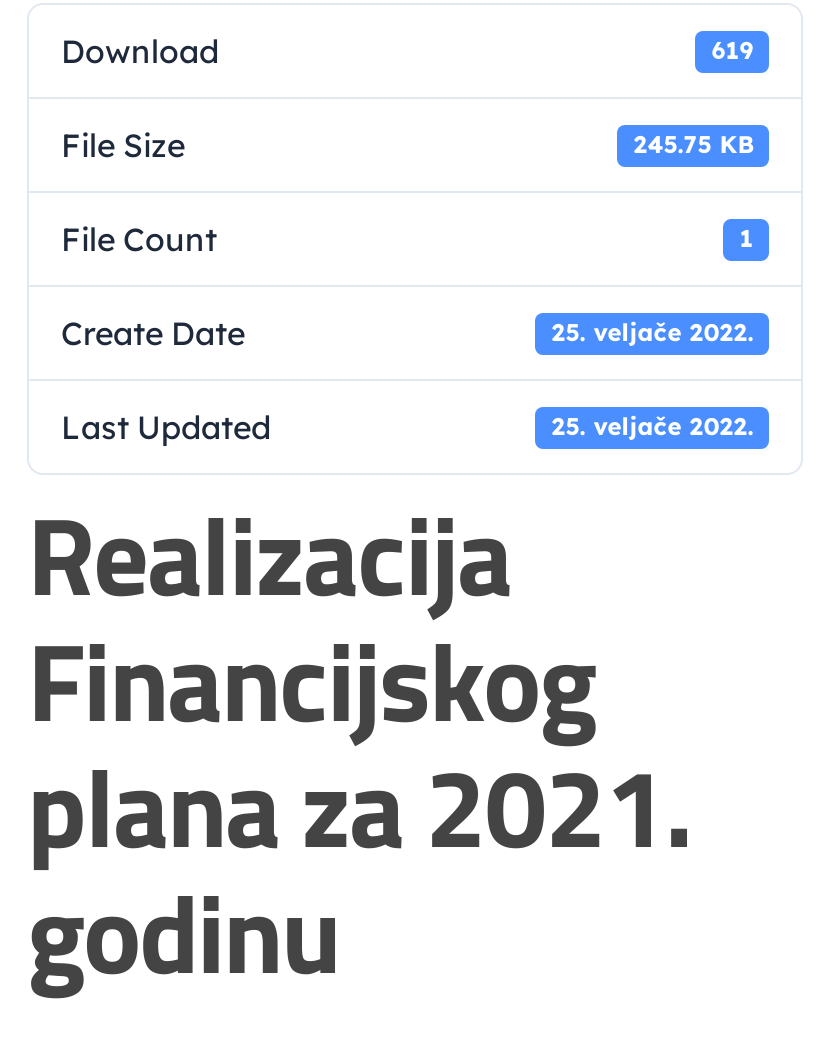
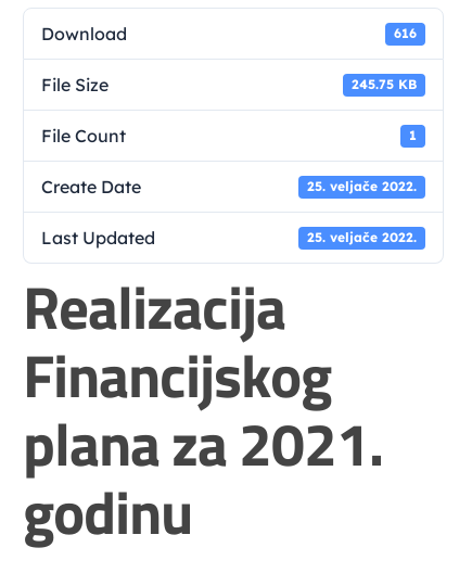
[711,36,753,66] 619 -> [394,25,417,42] 616

